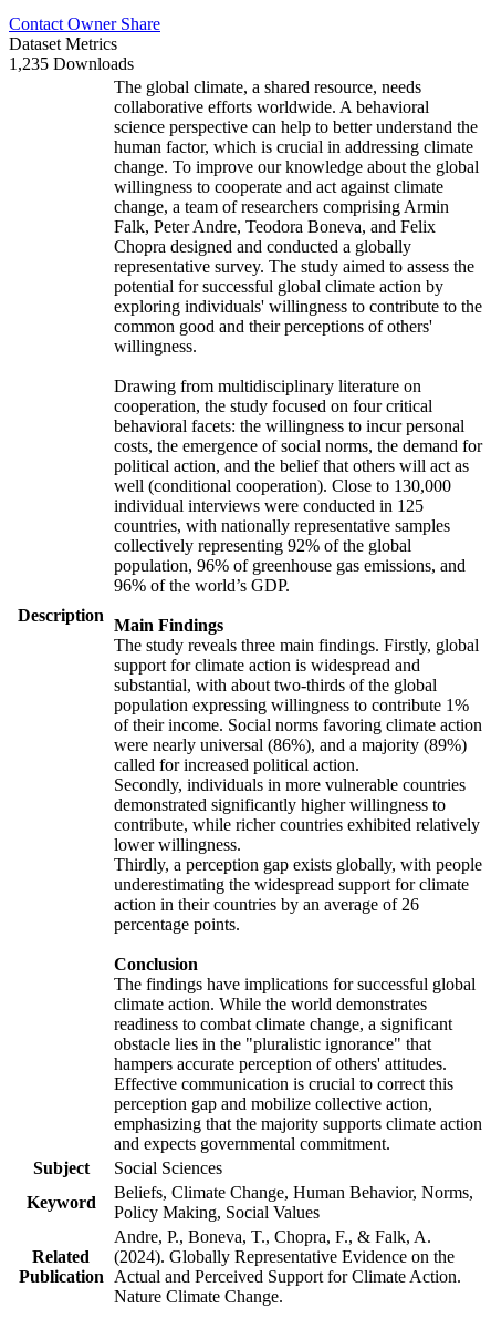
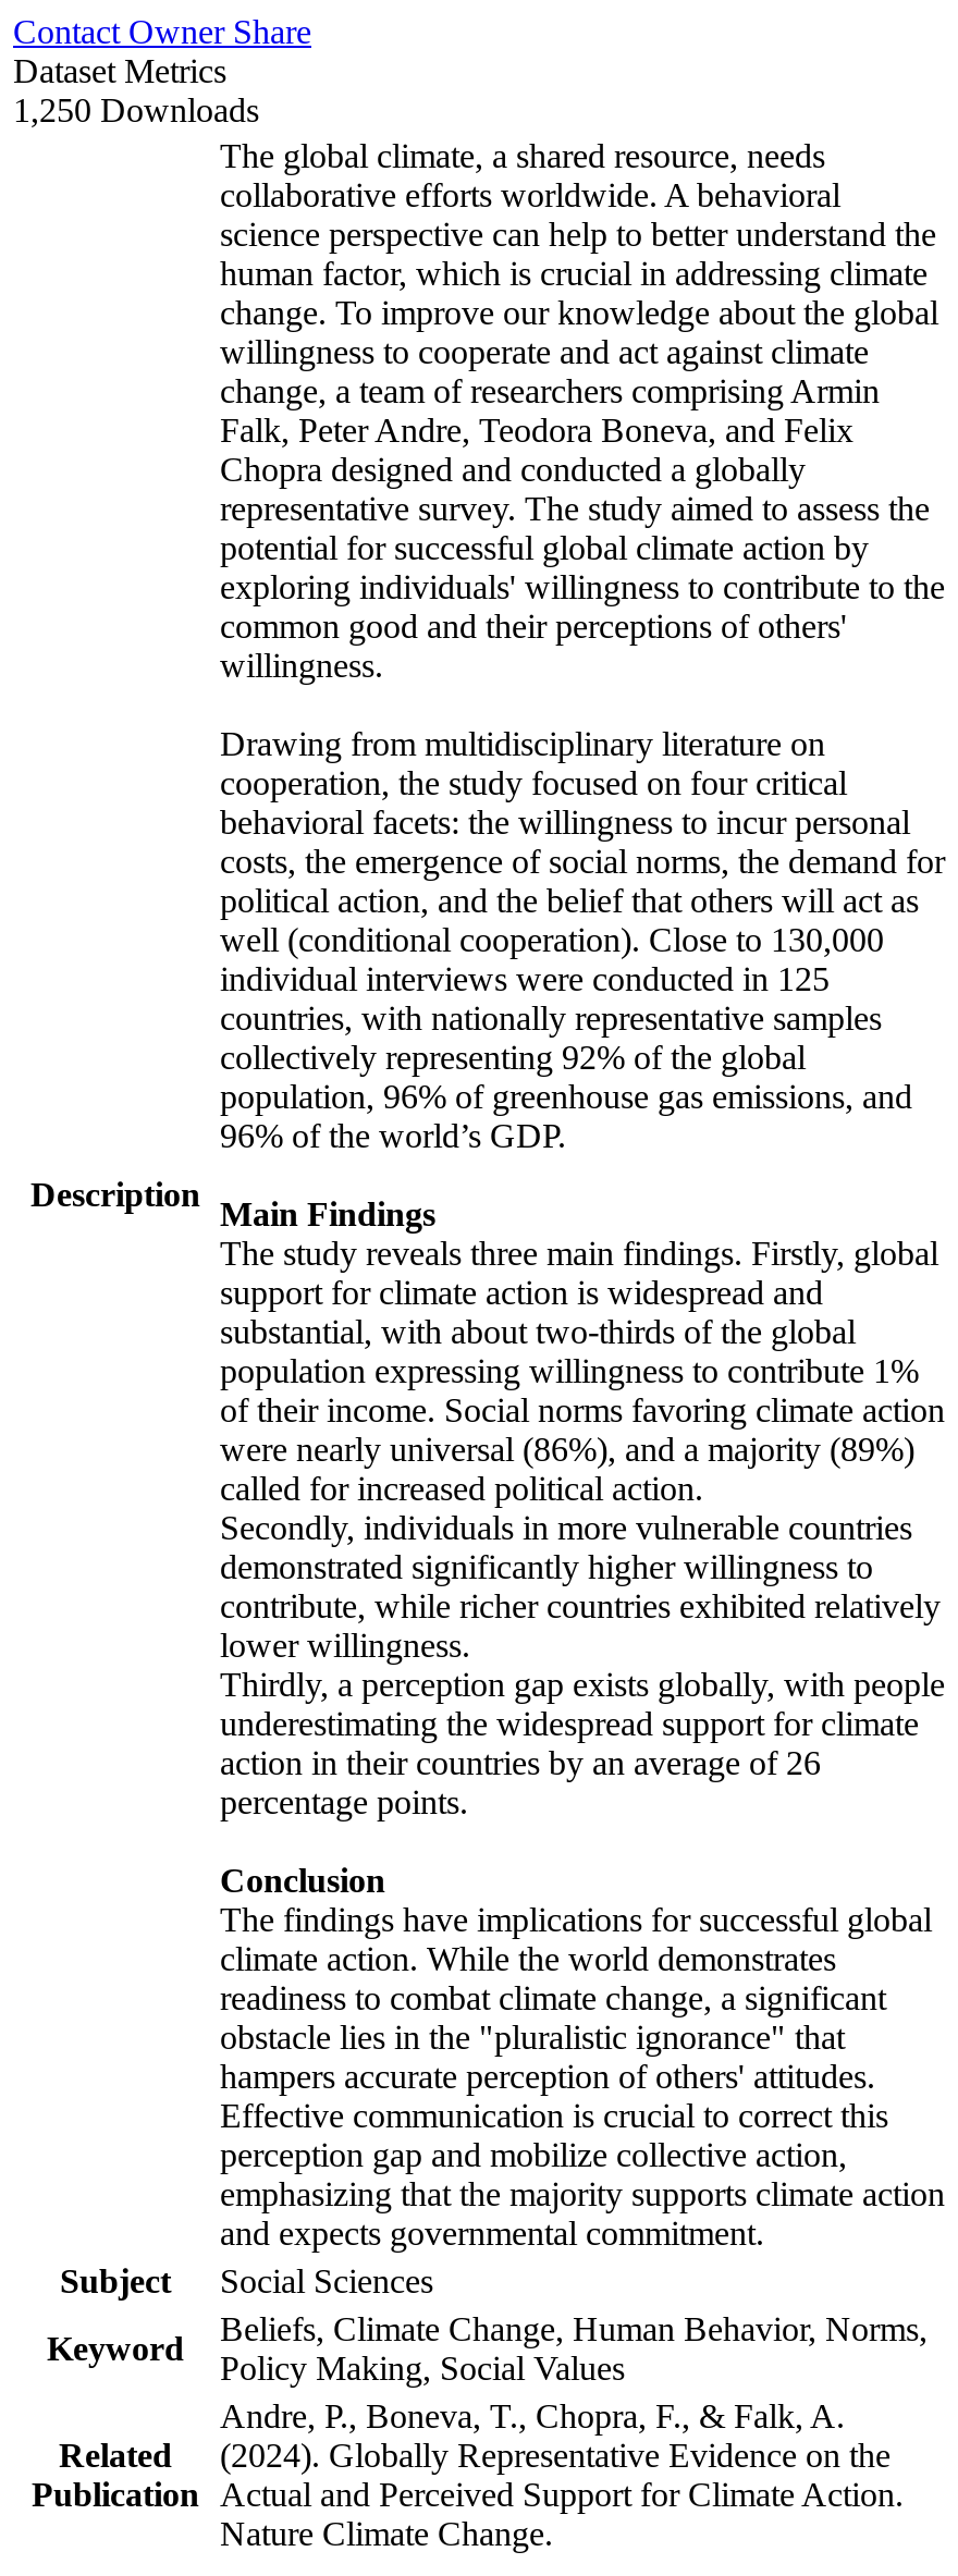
[9,55,134,73] 1,235 Downloads -> [13,92,259,129] 1,250 Downloads

